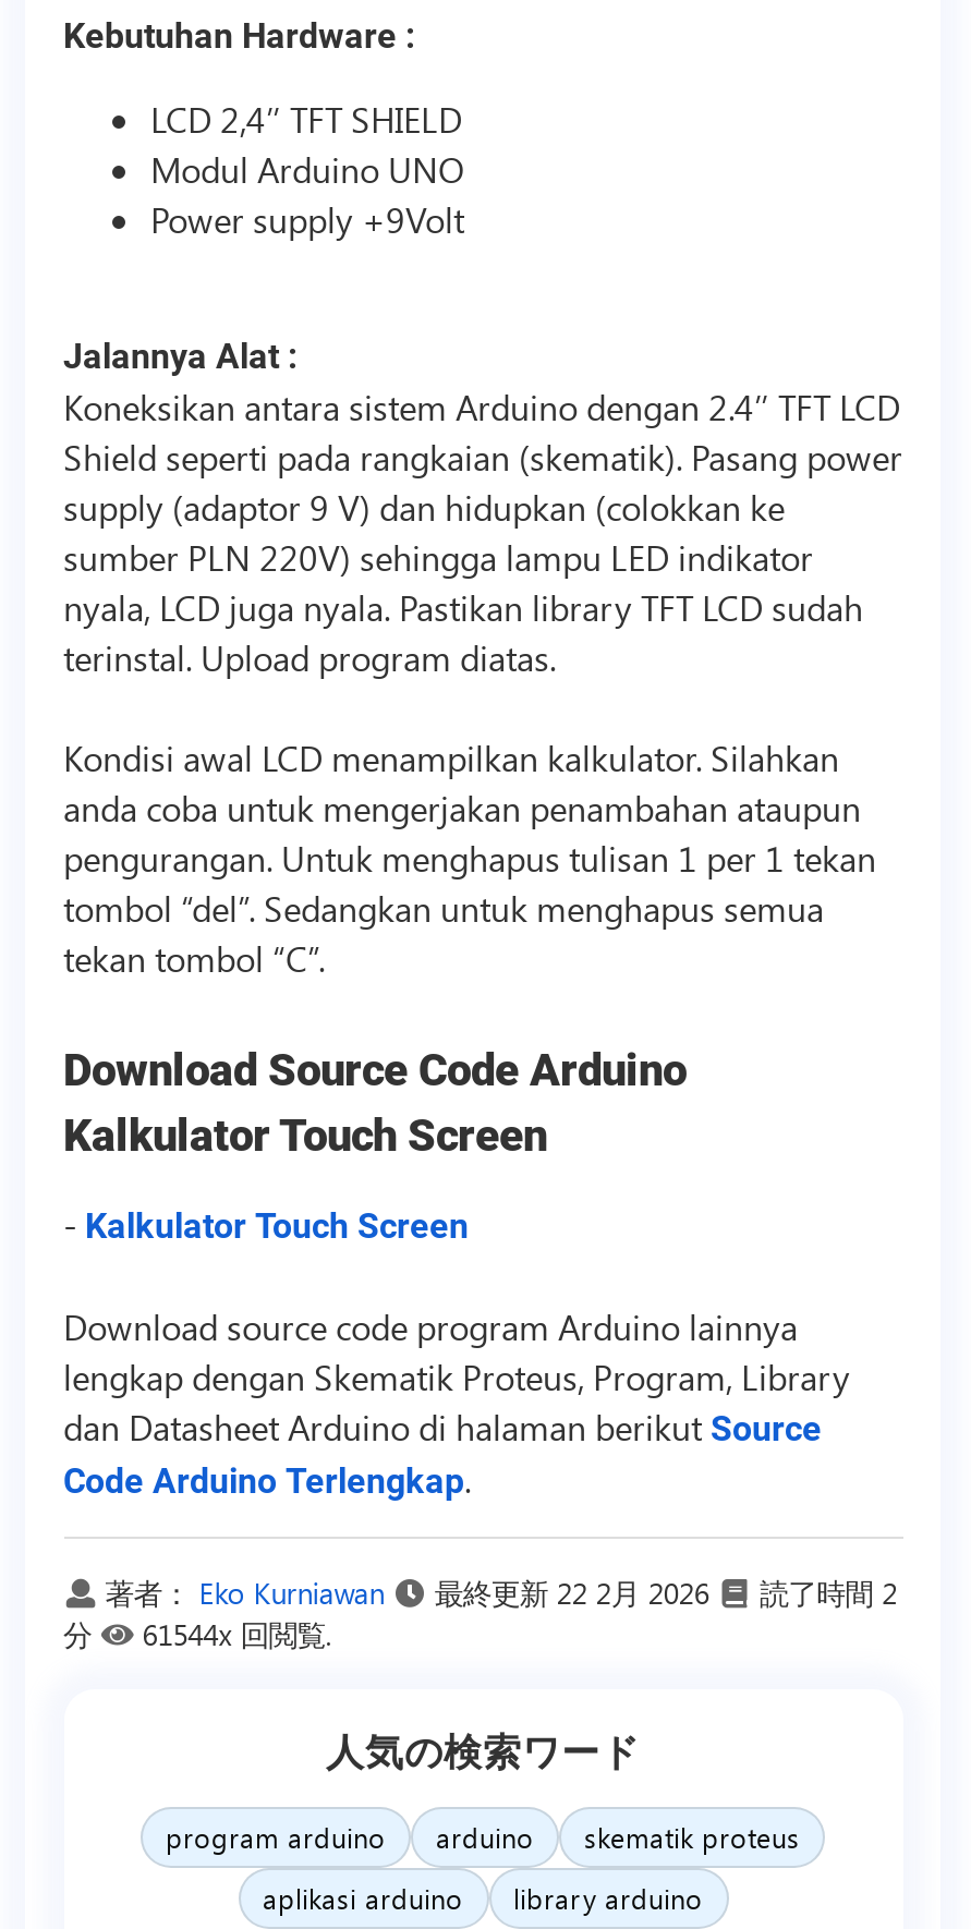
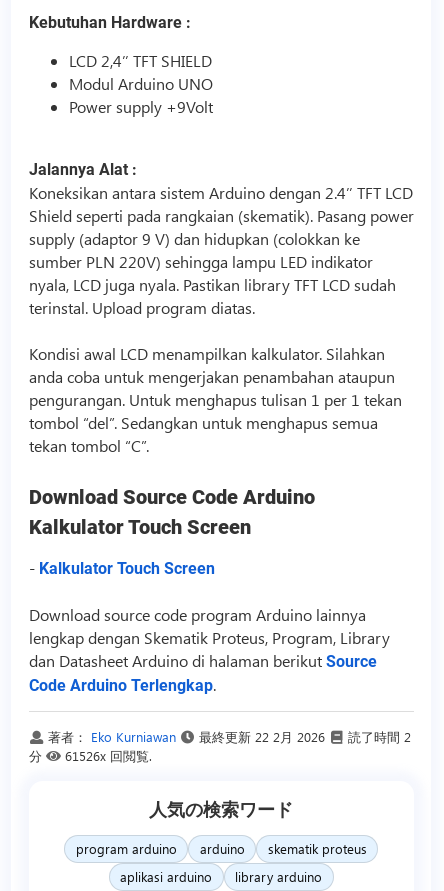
[63,1616,332,1653] 分 61544x 回閲覧. -> [28,747,152,764] 分 61526x 回閲覧.

